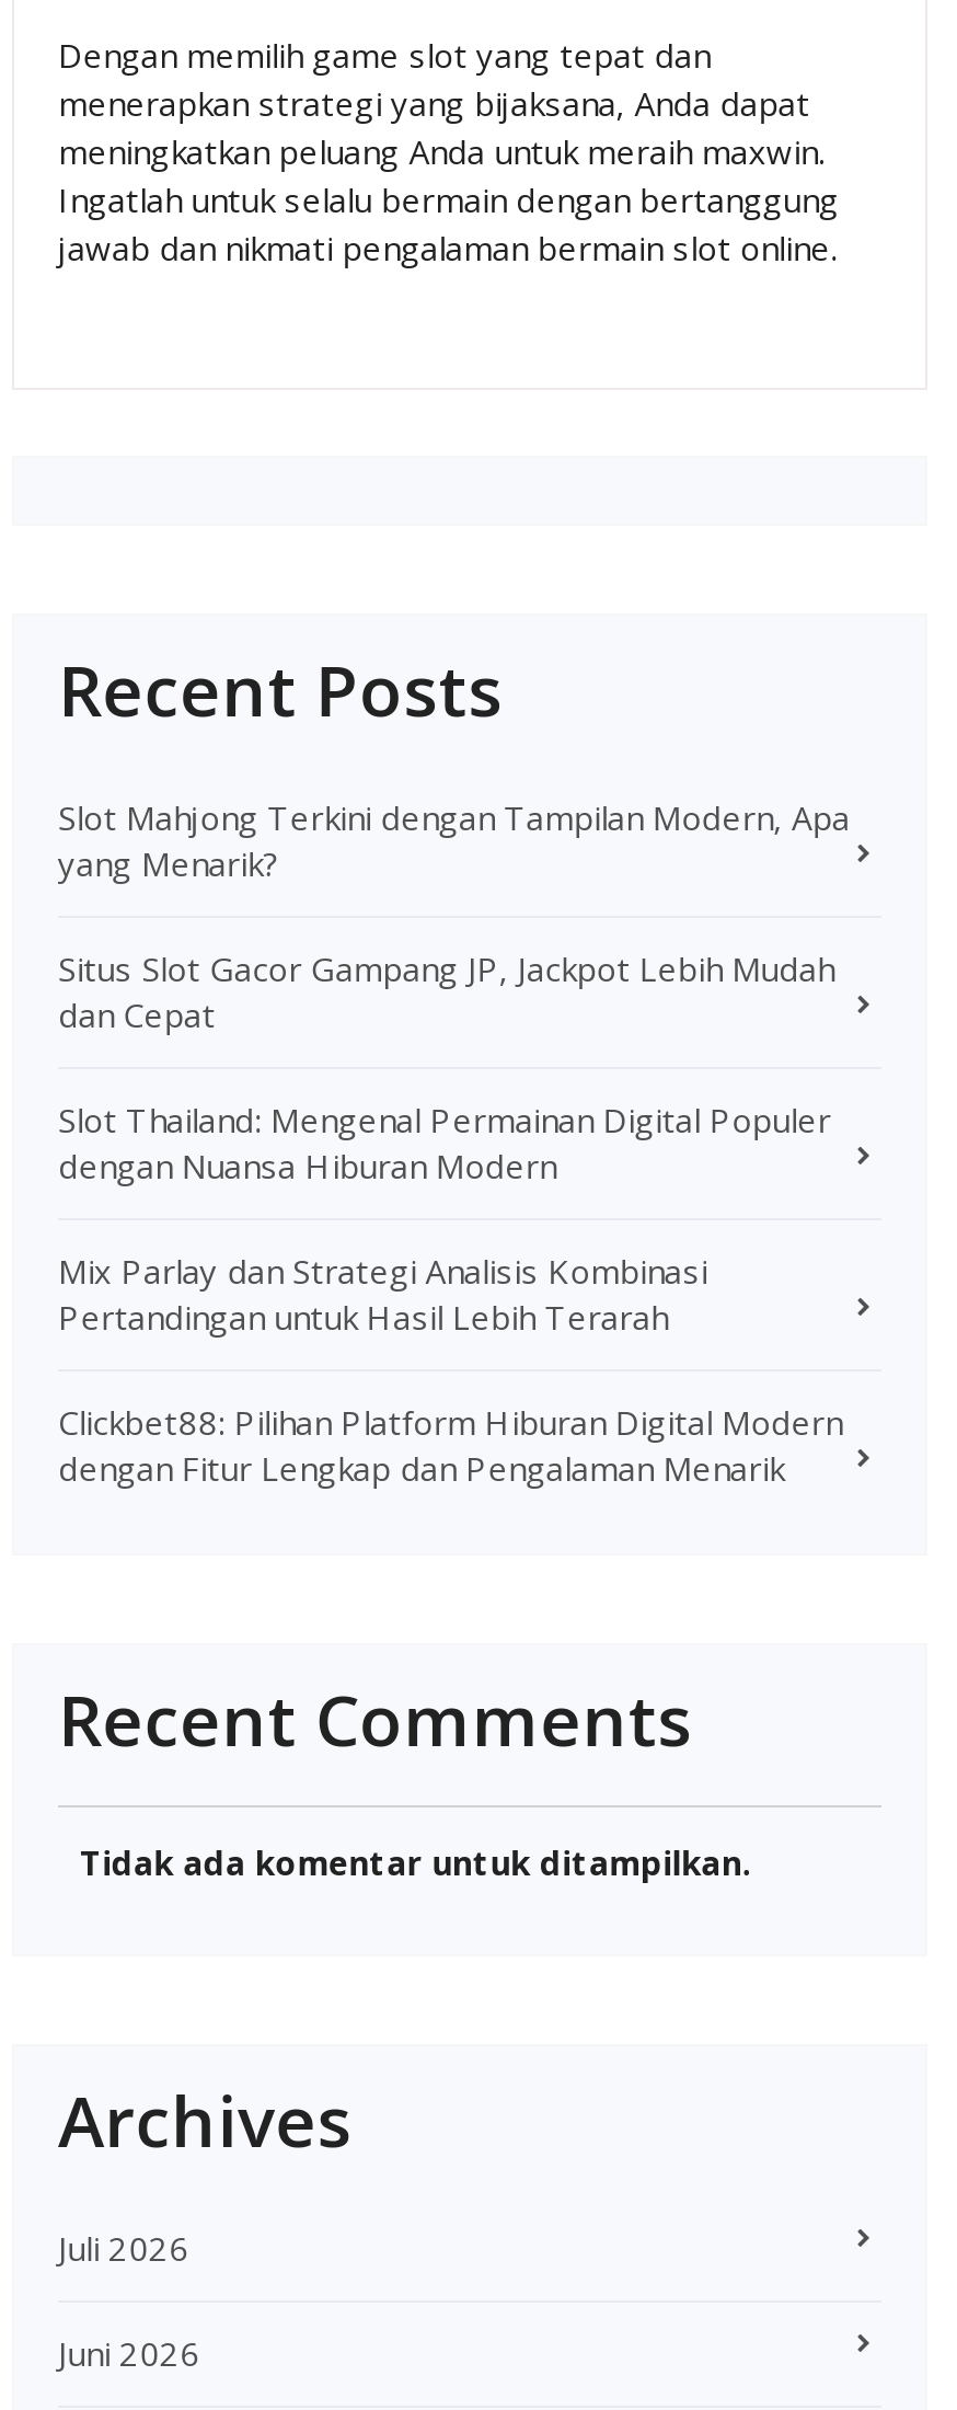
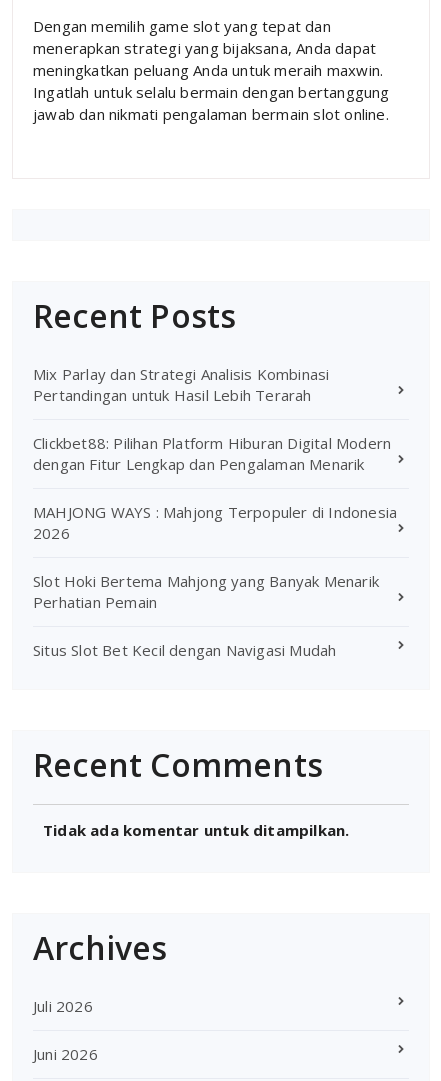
[58,794,850,1187] Slot Mahjong Terkini dengan Tampilan Modern, Apa | yang Menarik? | Situs Slot Gacor Gampang JP, Jackpot Lebih Mudah | dan Cepat | Slot Thailand: Mengenal Permainan Digital Populer | dengan Nuansa Hiburan Modern -> none
moved [58,1248,842,1489] -> [33,364,391,474]: Mix Parlay dan Strategi Analisis Kombinasi | Pertandingan untuk Hasil Lebih Terarah | Clickbet88: Pilihan Platform Hiburan Digital Modern | dengan Fitur Lengkap dan Pengalaman Menarik
none -> [33,502,397,660] MAHJONG WAYS : Mahjong Terpopuler di Indonesia | 2026 | Slot Hoki Bertema Mahjong yang Banyak Menarik | Perhatian Pemain | Situs Slot Bet Kecil dengan Navigasi Mudah

